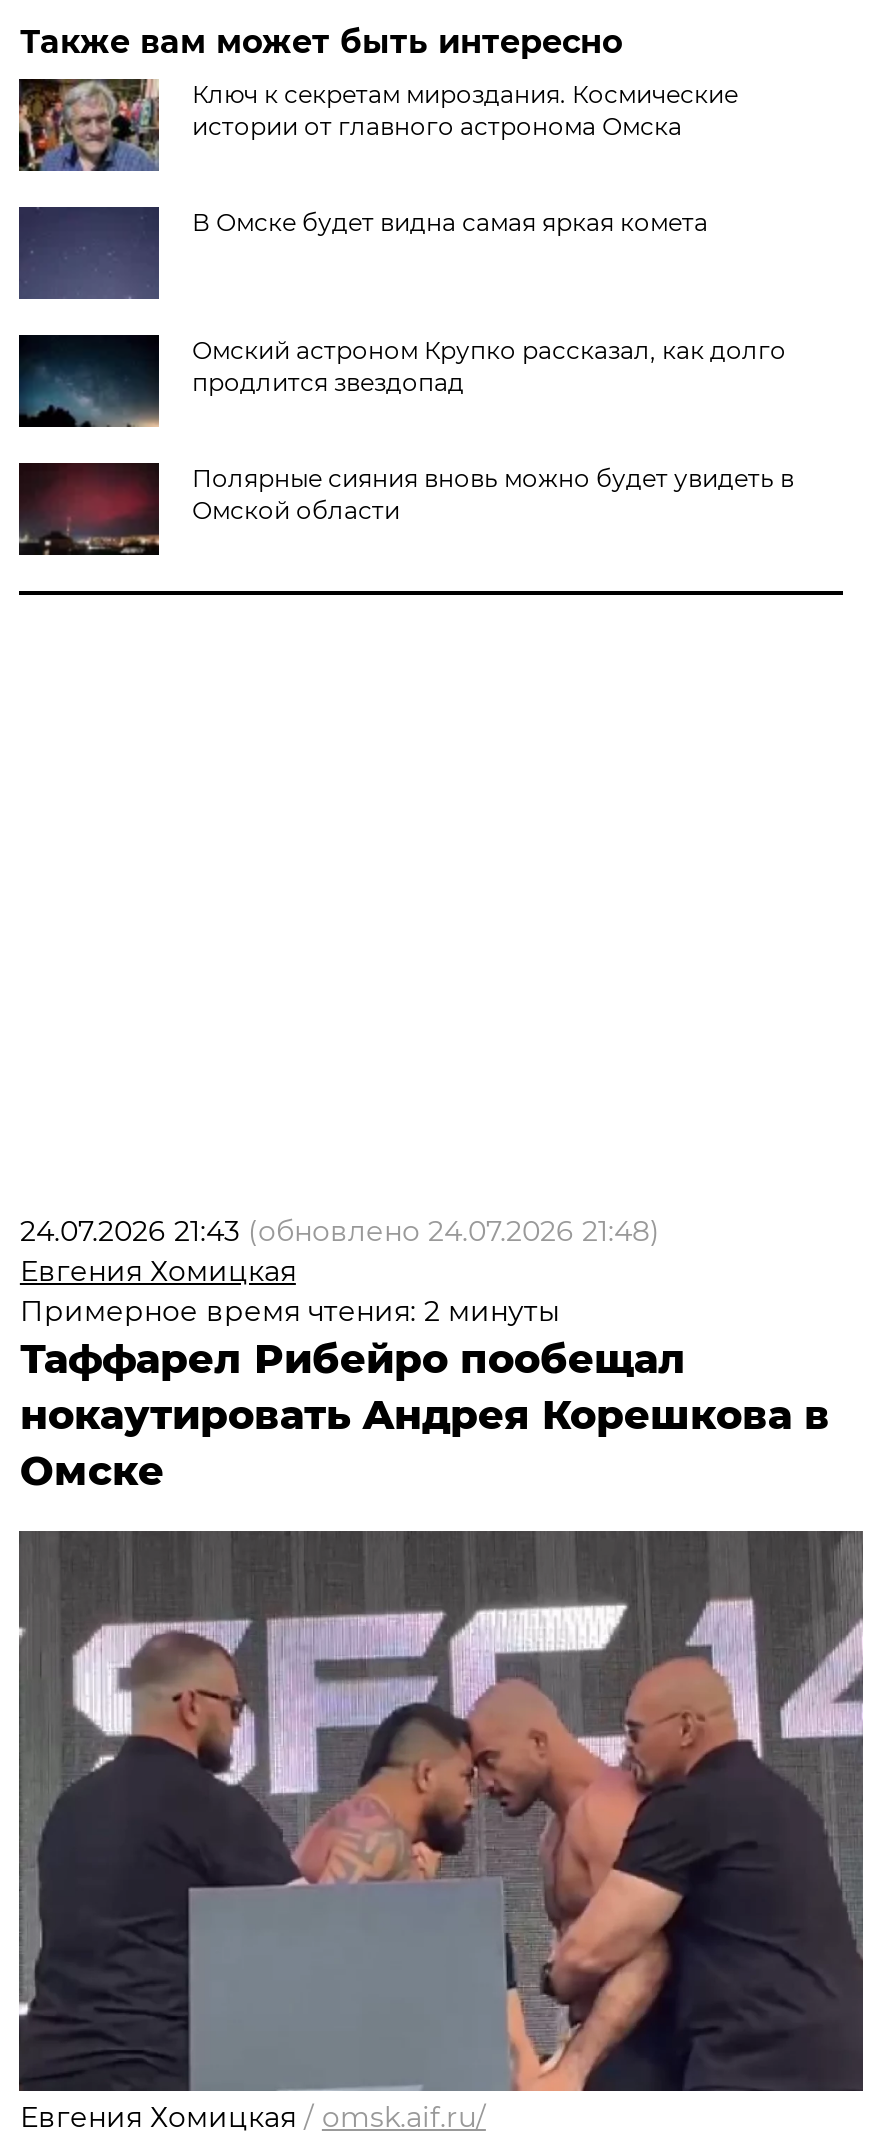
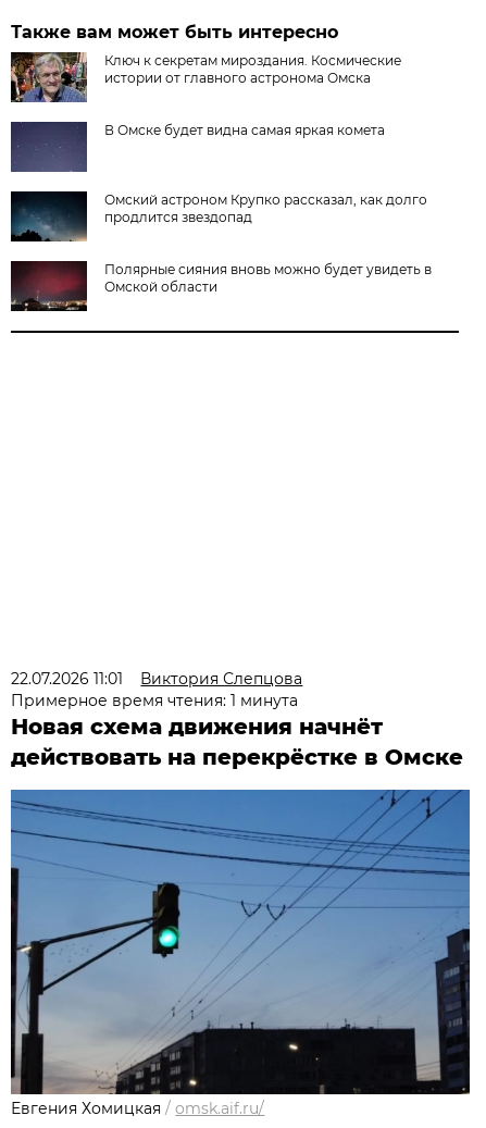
[20,1213,830,1495] 24.07.2026 21:43 (обновлено 24.07.2026 21:48) | Евгения Хомицкая | Примерное время чтения: 2 минуты | Таффарел Рибейро пообещал | нокаутировать Андрея Корешкова в | Омске -> [11,669,464,770] 22.07.2026 11:01 | Виктория Слепцова | Примерное время чтения: 1 минута | Новая схема движения начнёт | действовать на перекрёстке в Омске
[17,1529,863,2093] [image] -> [10,790,470,1095] [image]

